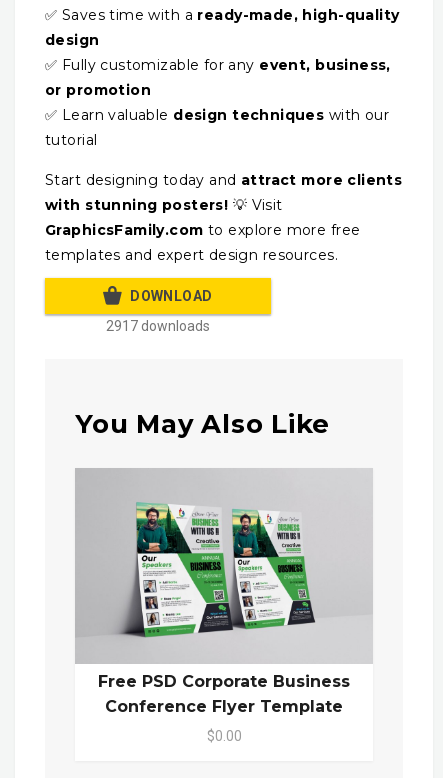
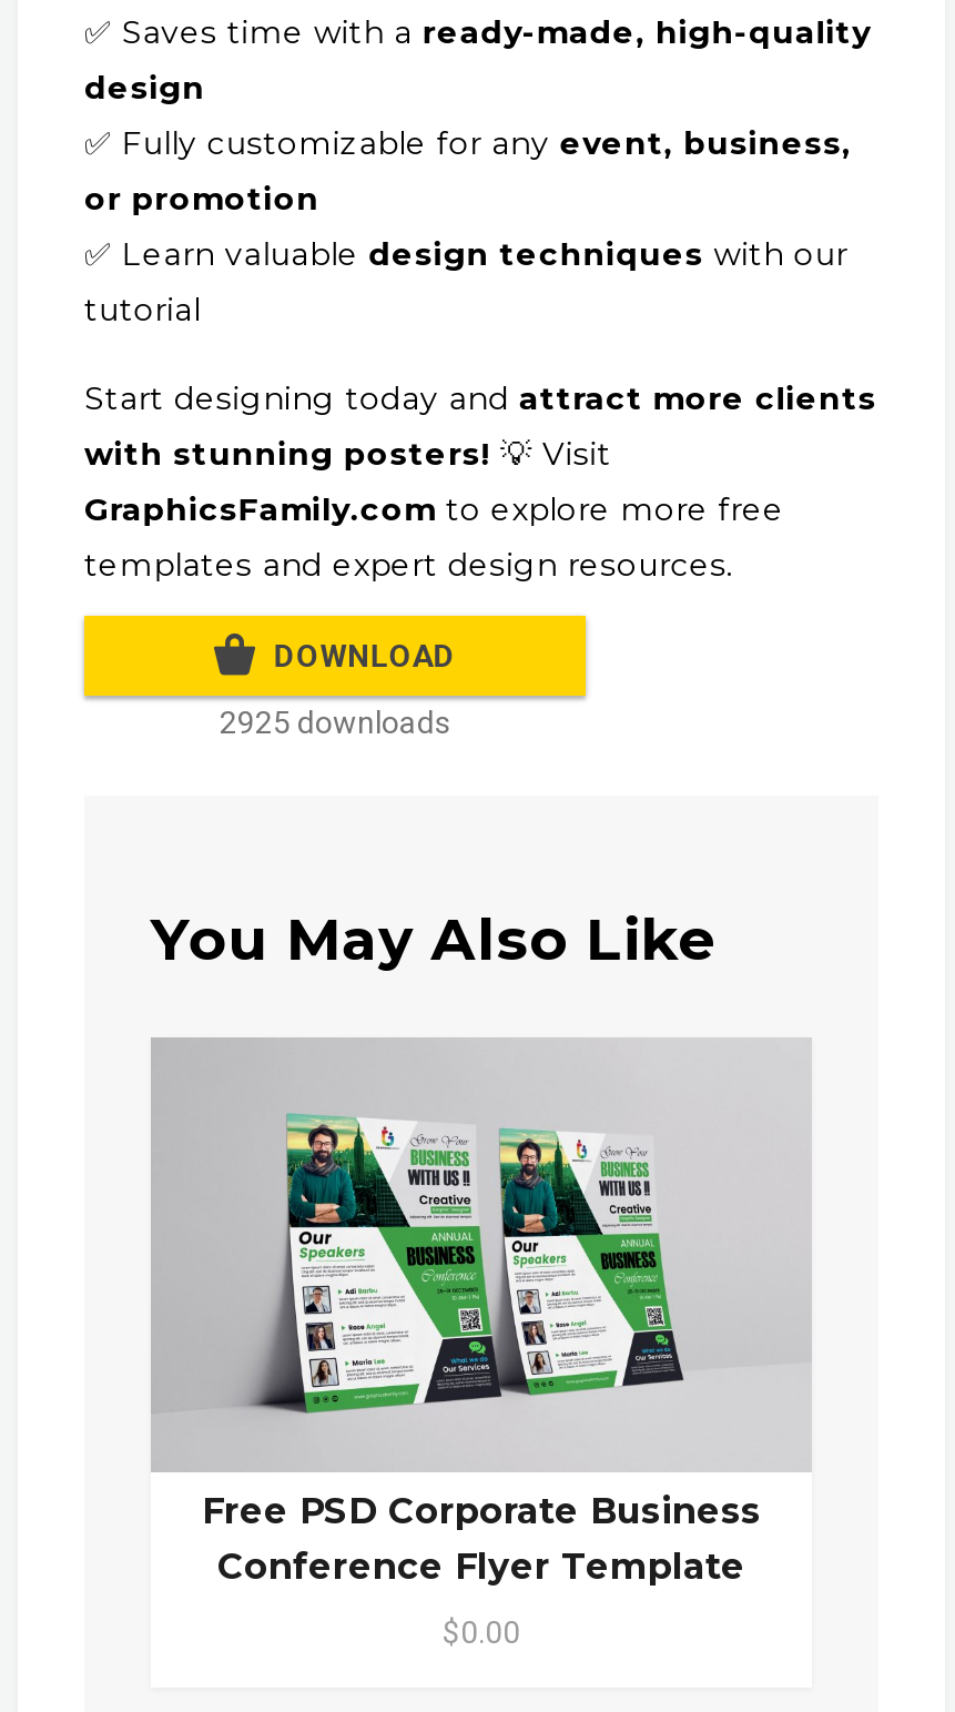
[106,318,210,334] 2917 downloads -> [220,705,450,741] 2925 downloads

